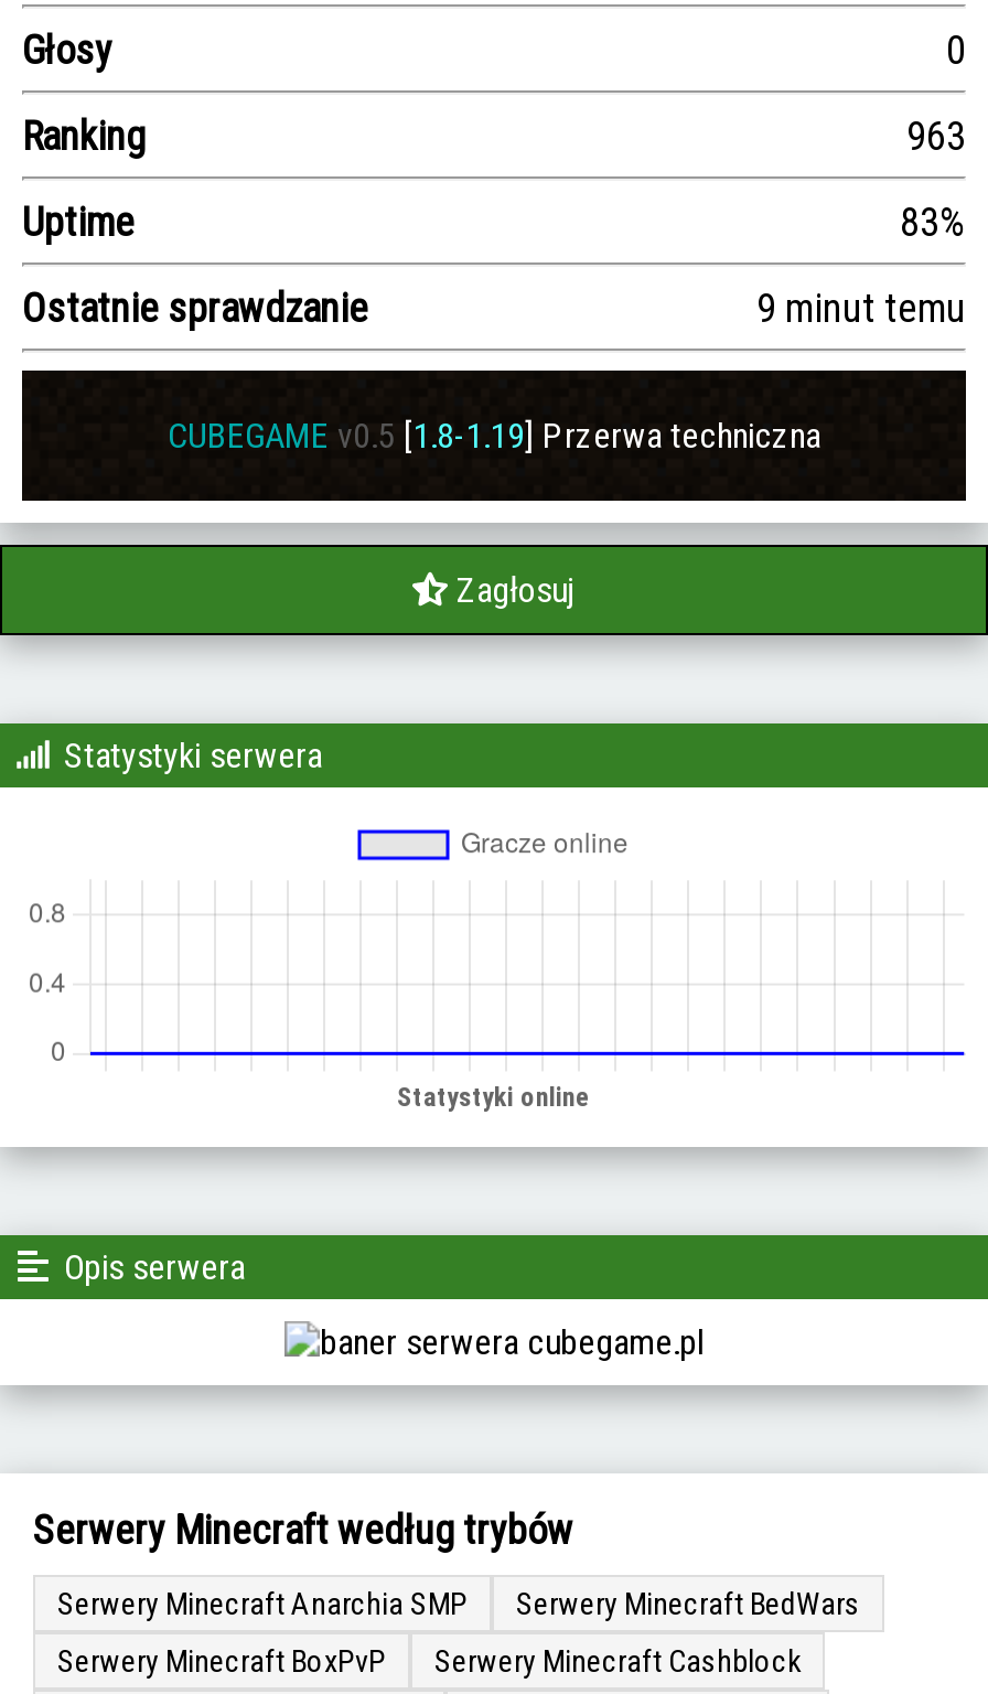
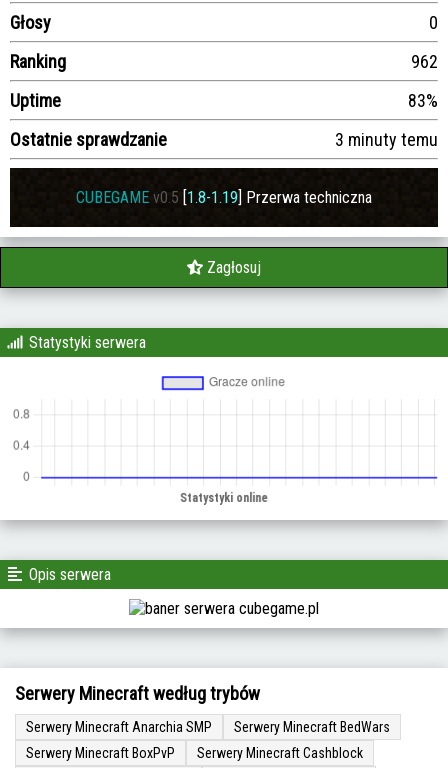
[906,112,966,159] 963 -> [411,51,438,72] 962
[756,285,966,331] 9 minut temu -> [335,129,438,150] 3 minuty temu

